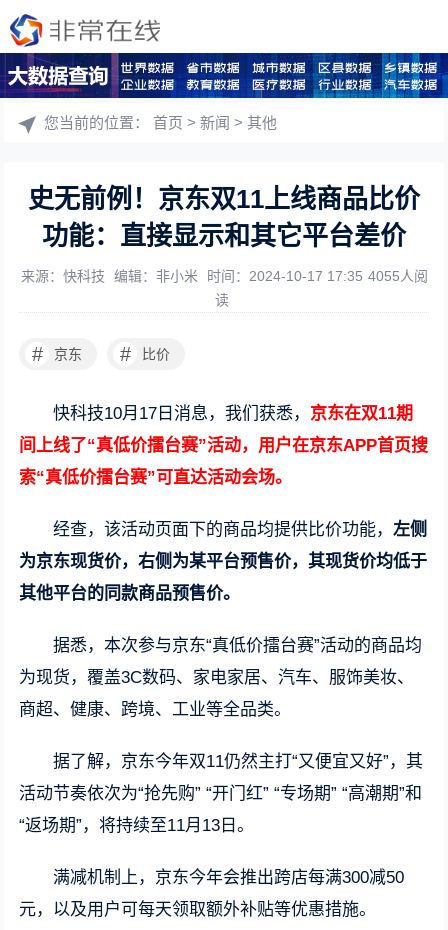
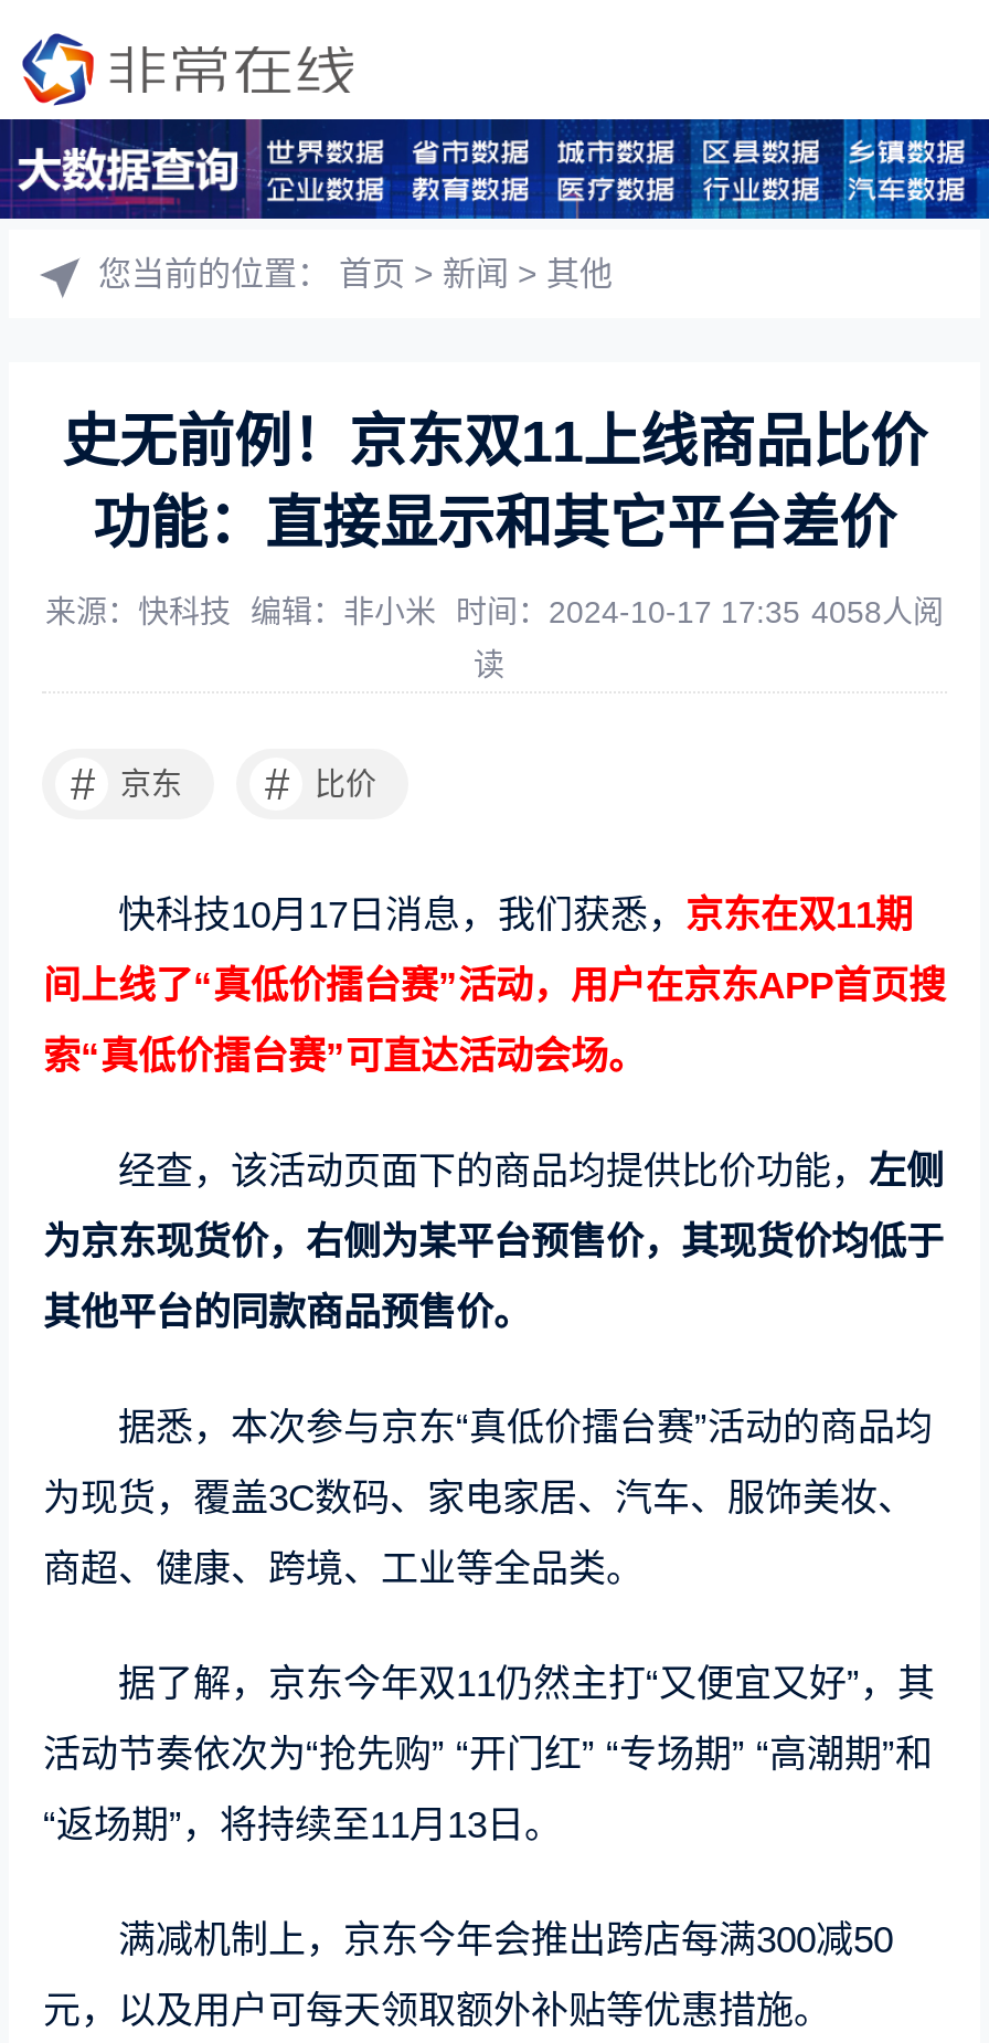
[20,268,427,284] 来源：快科技 编辑：非小米 时间：2024-10-17 17:35 4055人阅 -> [45,594,944,629] 来源：快科技 编辑：非小米 时间：2024-10-17 17:35 4058人阅

